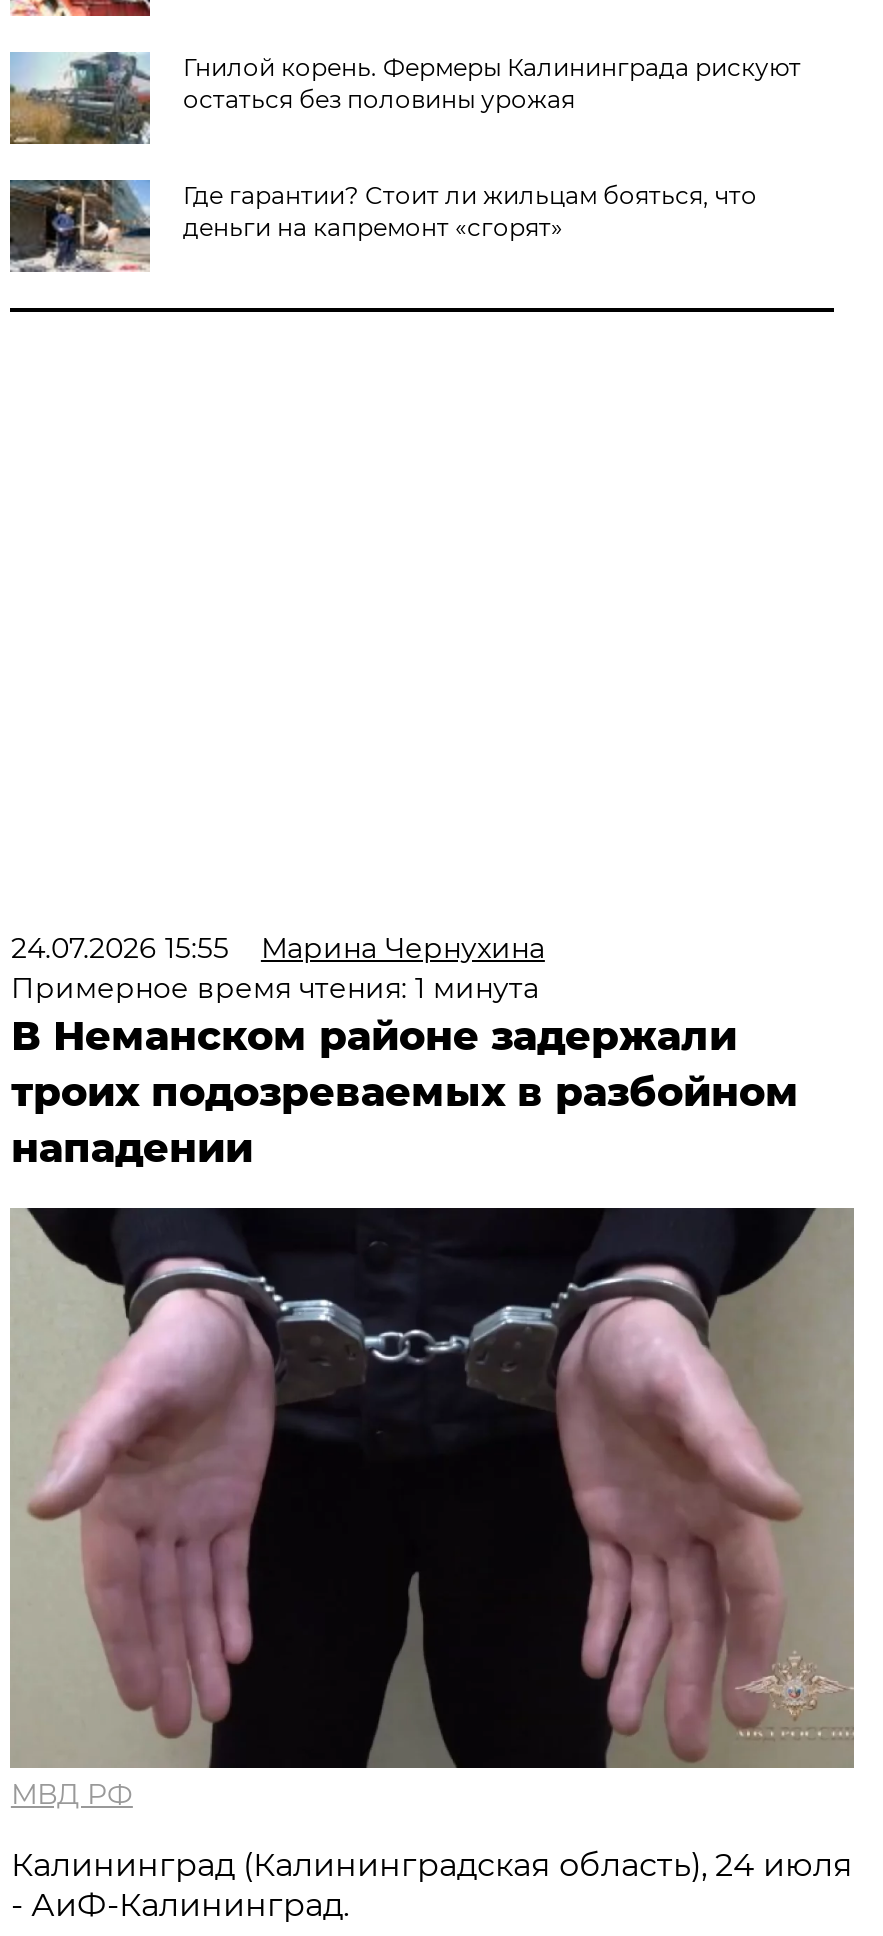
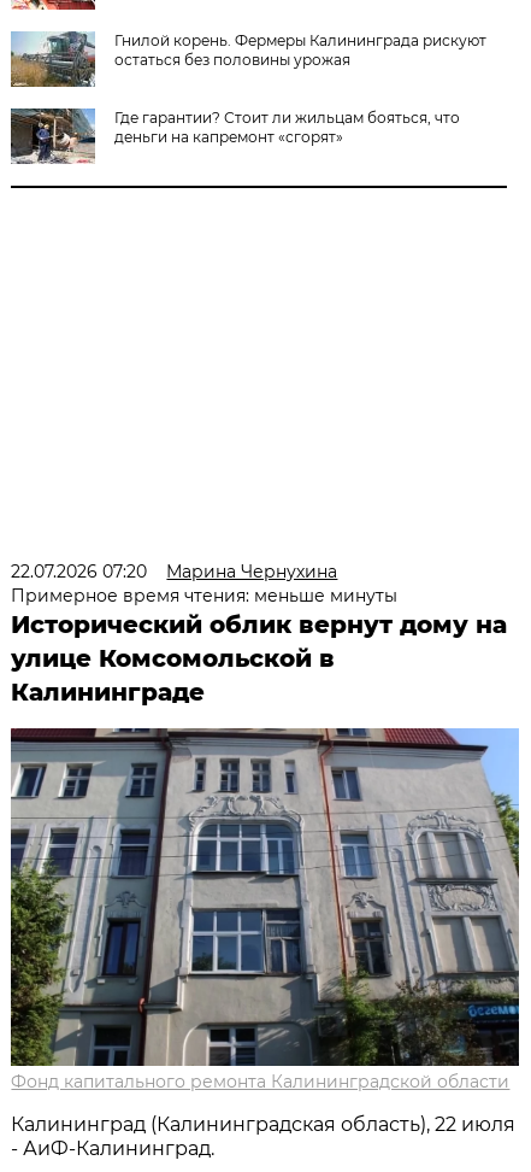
[11,930,545,966] 24.07.2026 15:55 Марина Чернухина -> [11,561,338,582] 22.07.2026 07:20 Марина Чернухина
[11,970,799,1172] Примерное время чтения: 1 минута | В Неманском районе задержали | троих подозреваемых в разбойном | нападении -> [11,585,507,706] Примерное время чтения: меньше минуты | Исторический облик вернут дому на | улице Комсомольской в | Калининграде
[10,1206,856,1812] [image] | МВД РФ -> [11,727,520,1092] [image] | Фонд капитального ремонта Калининградской области
[11,1846,853,1884] Калининград (Калининградская область), 24 июля -> [11,1113,516,1136] Калининград (Калининградская область), 22 июля

